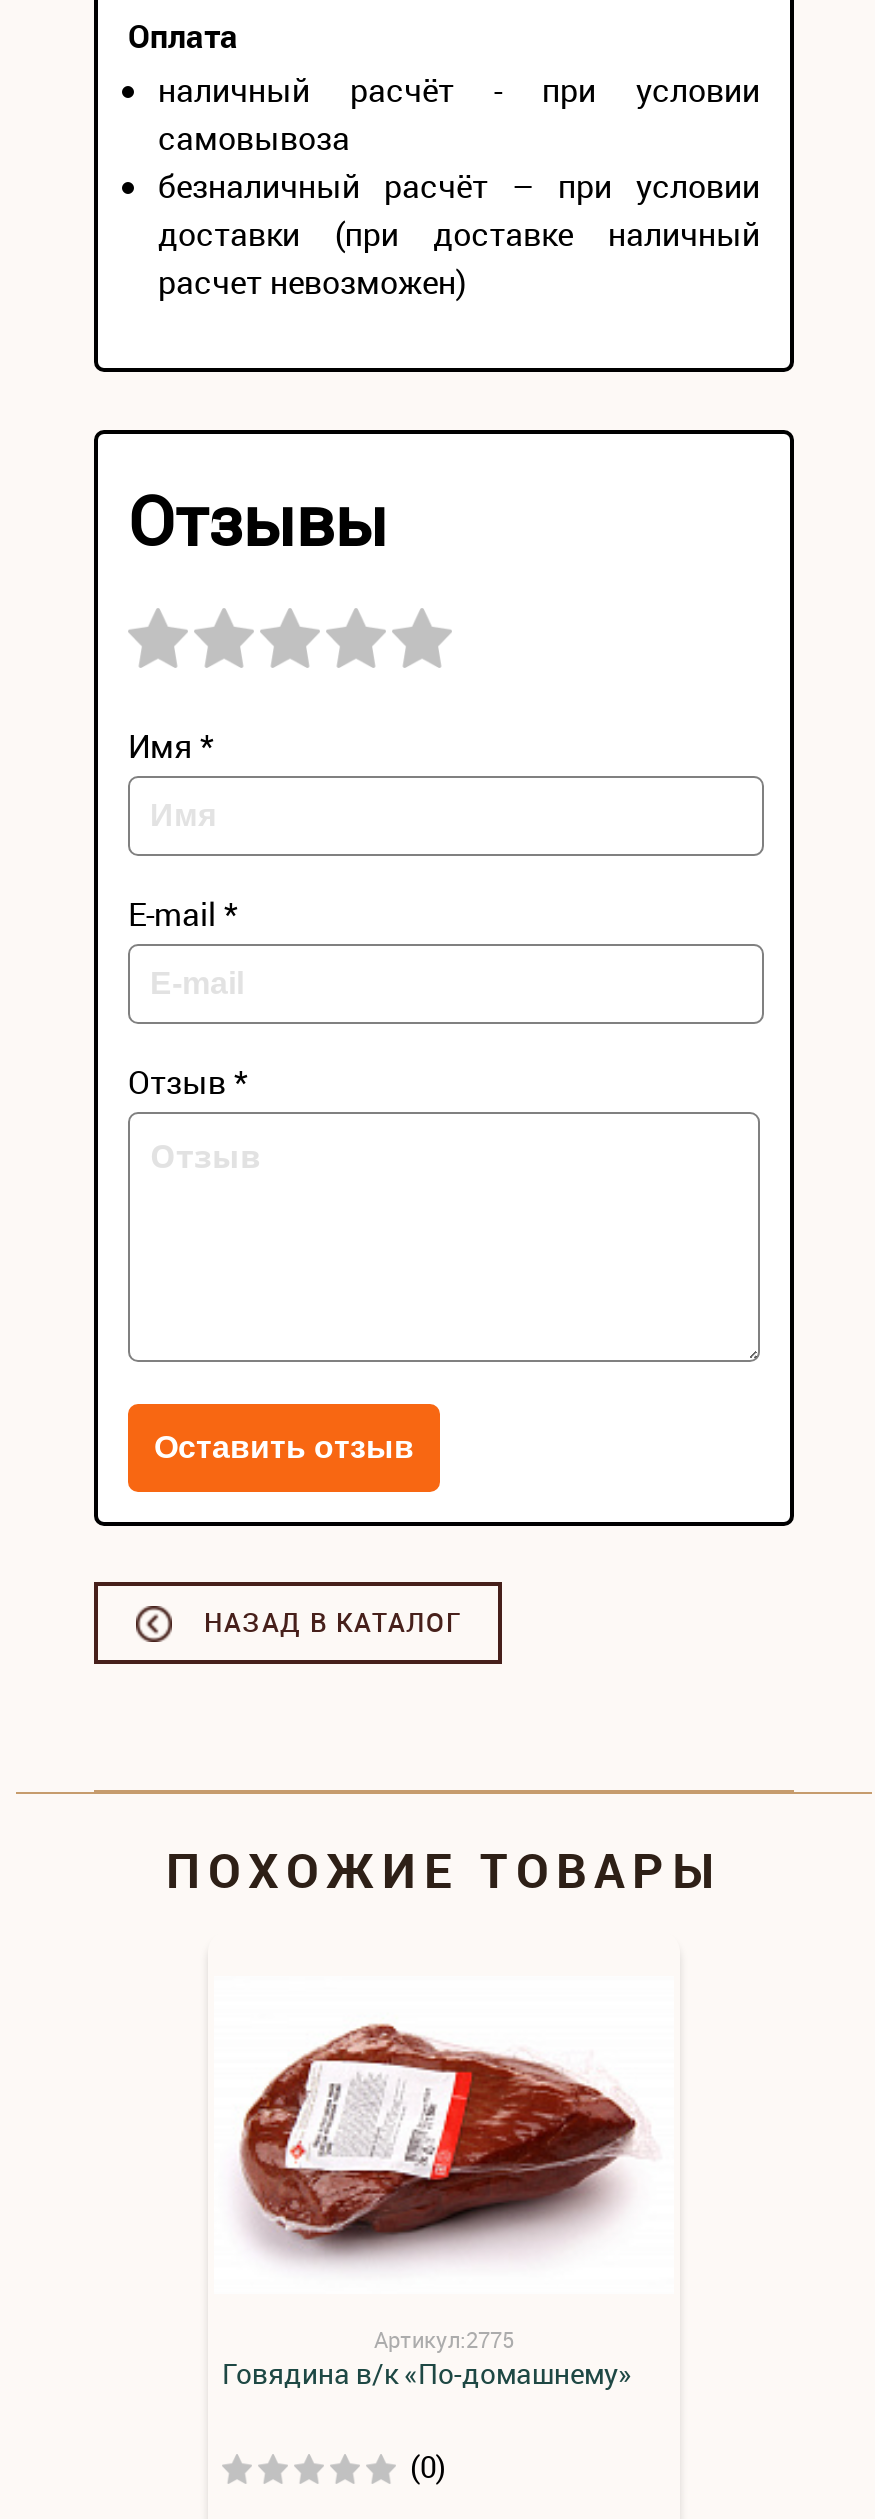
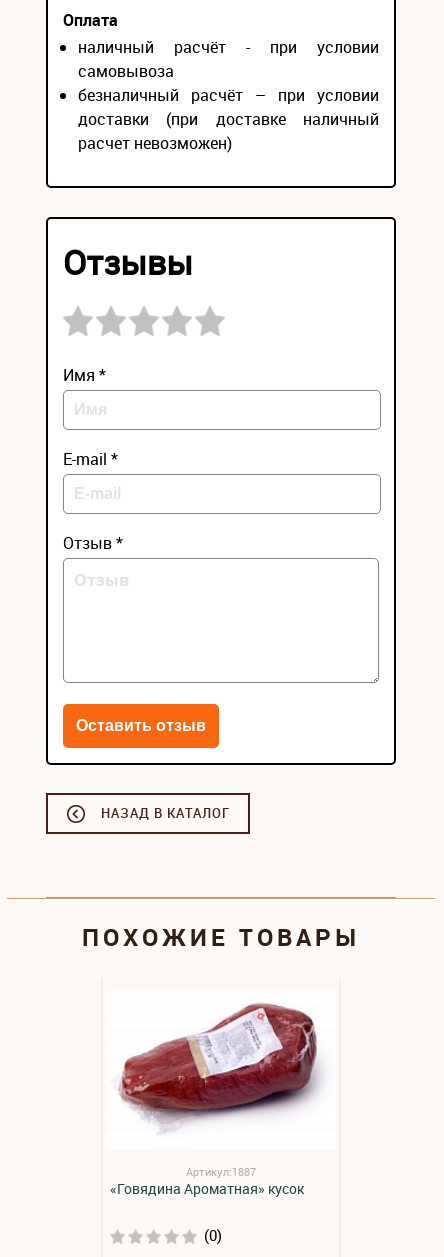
[222,2002,640,2392] [image] | Артикул:2775 | Говядина в/к «По-домашнему» -> [110,1002,320,1198] [image] | Артикул:1887 | «Говядина Ароматная» кусок

